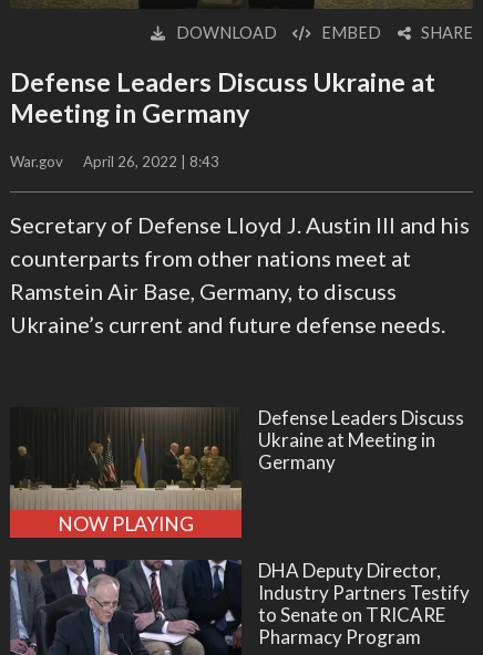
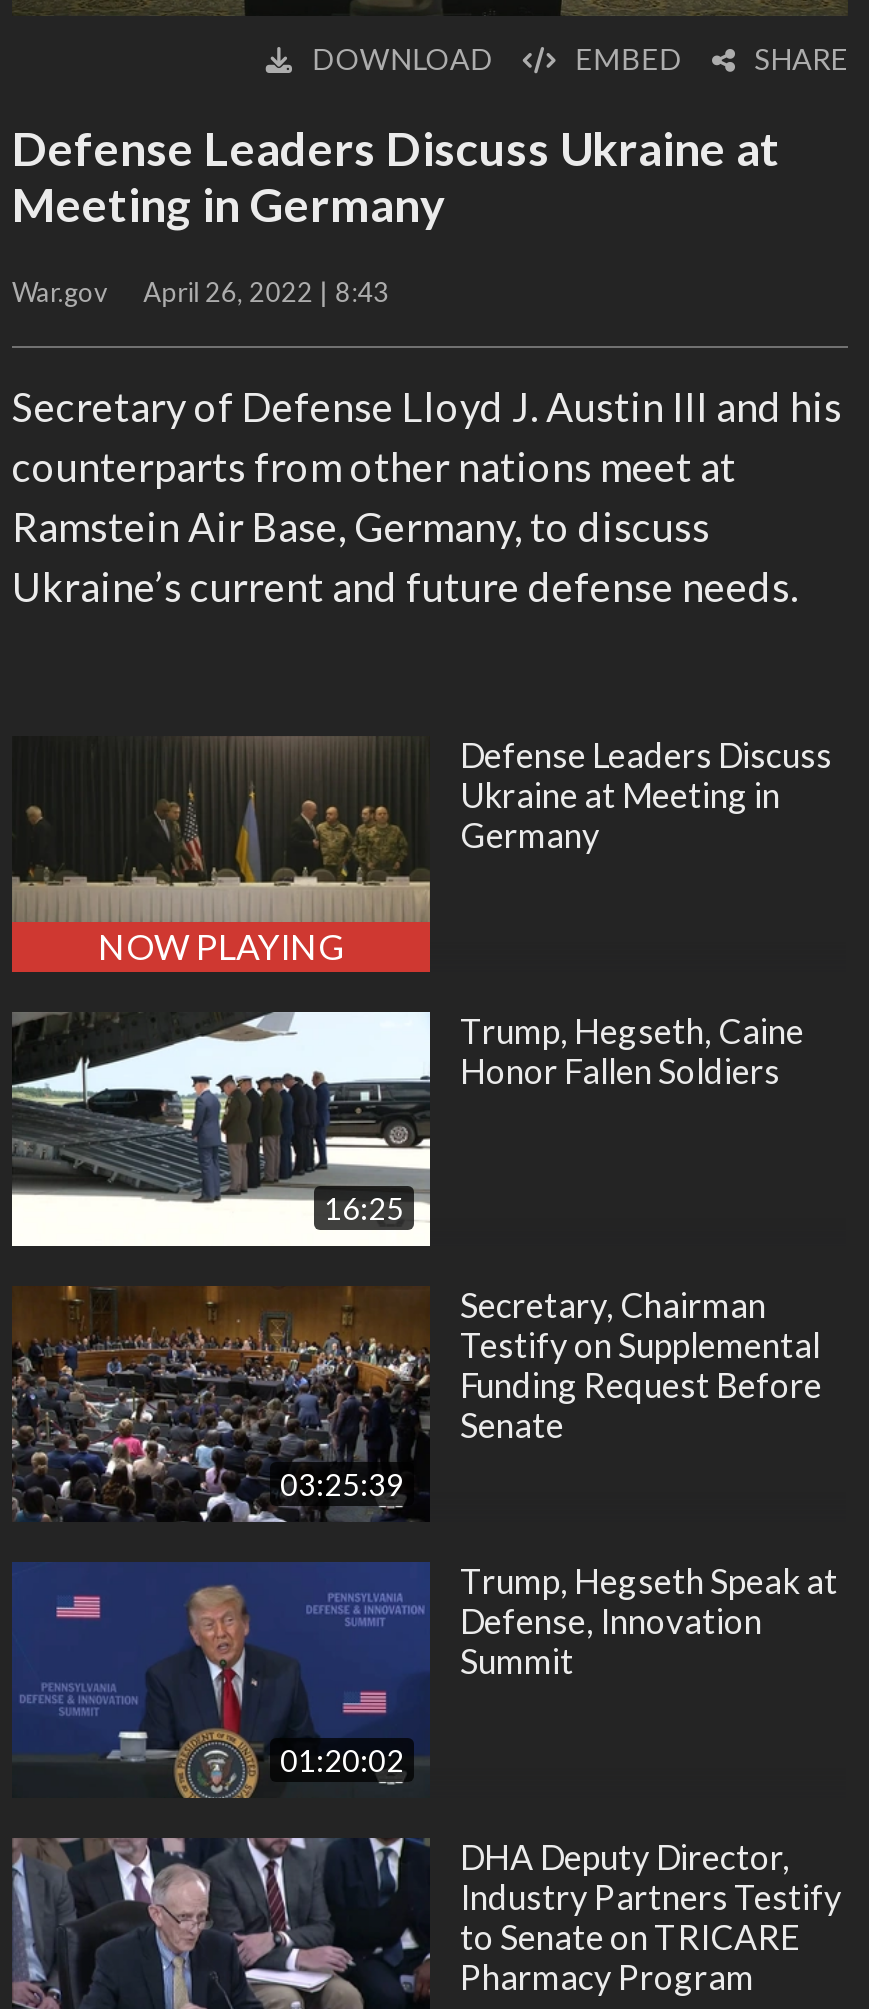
none -> [10,1010,432,1248] [image] | 16:25
none -> [10,1284,430,1524] [image] | 03:25:39
none -> [12,1560,430,1798] [image] | 01:20:02
none -> [460,1010,804,1092] Trump, Hegseth, Caine | Honor Fallen Soldiers
none -> [460,1285,822,1447] Secretary, Chairman | Testify on Supplemental | Funding Request Before | Senate
none -> [460,1560,838,1682] Trump, Hegseth Speak at | Defense, Innovation | Summit

